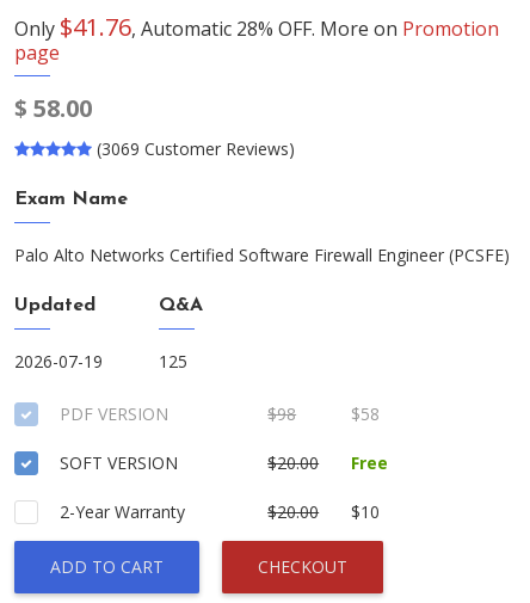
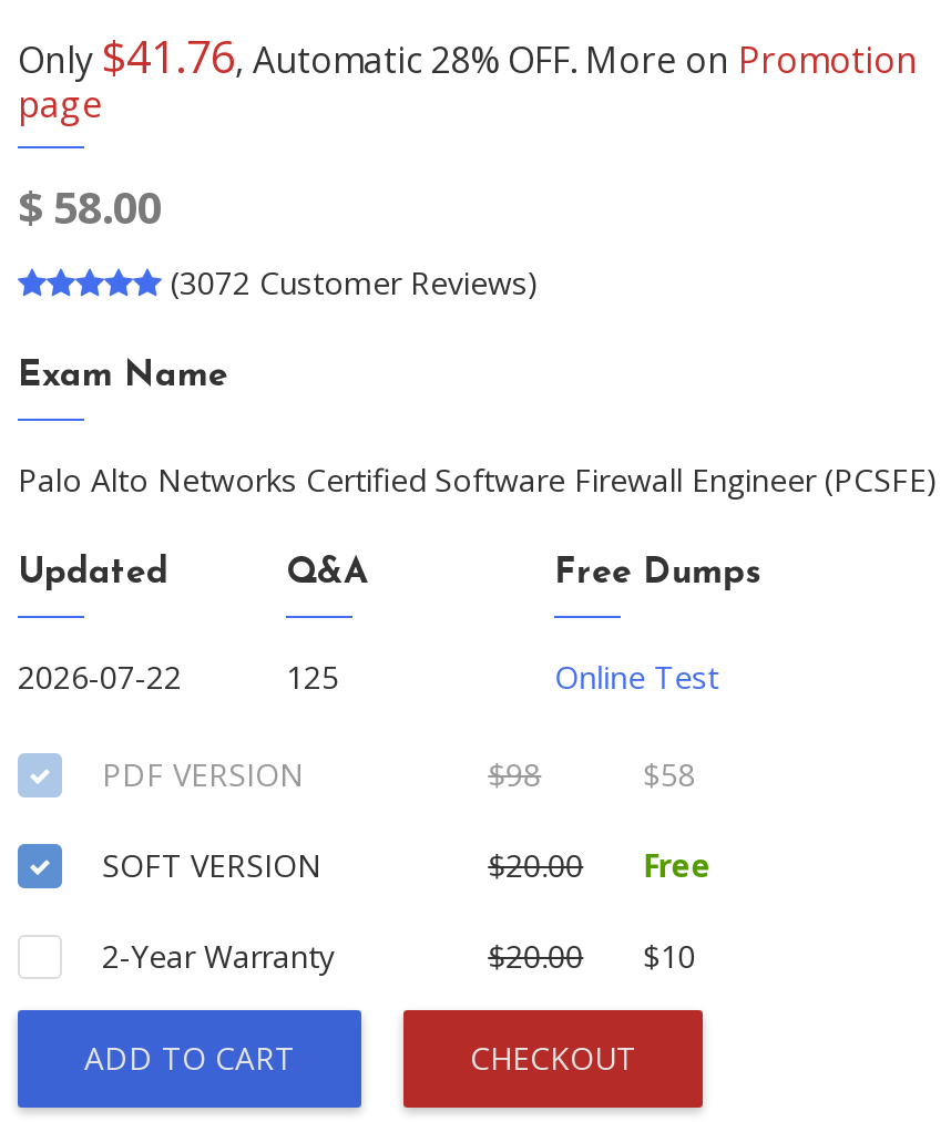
[97,137,295,160] (3069 Customer Reviews) -> [171,261,539,303] (3072 Customer Reviews)
none -> [554,556,761,698] Free Dumps | Online Test
[14,350,103,373] 2026-07-19 -> [18,656,182,698] 2026-07-22

